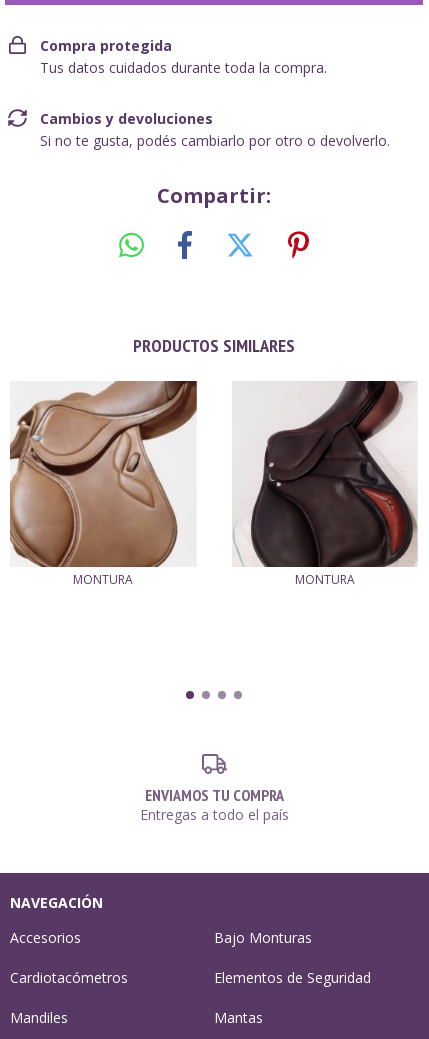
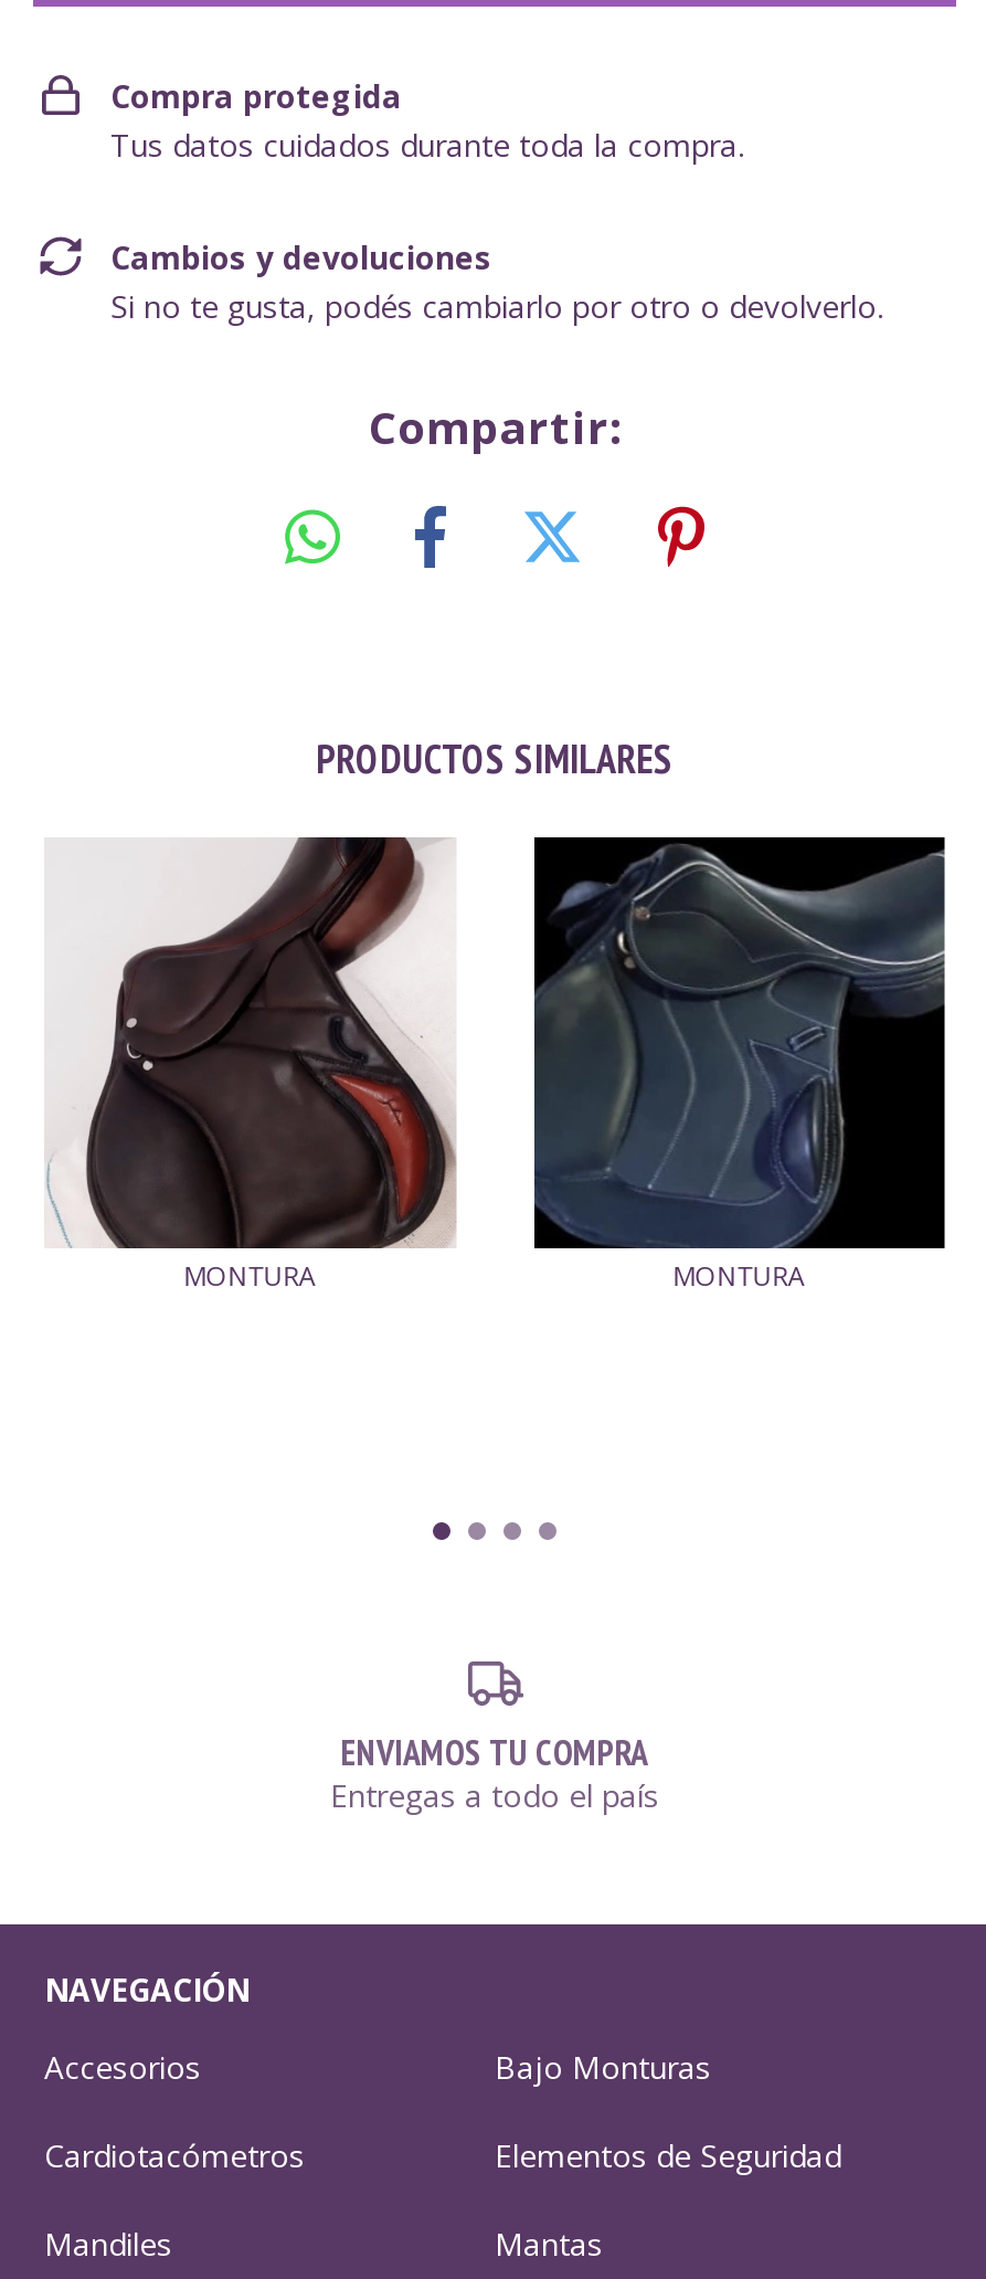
[9,380,198,568] [image] -> [44,835,457,1251] [image]
[232,380,418,568] [image] -> [532,835,947,1251] [image]

